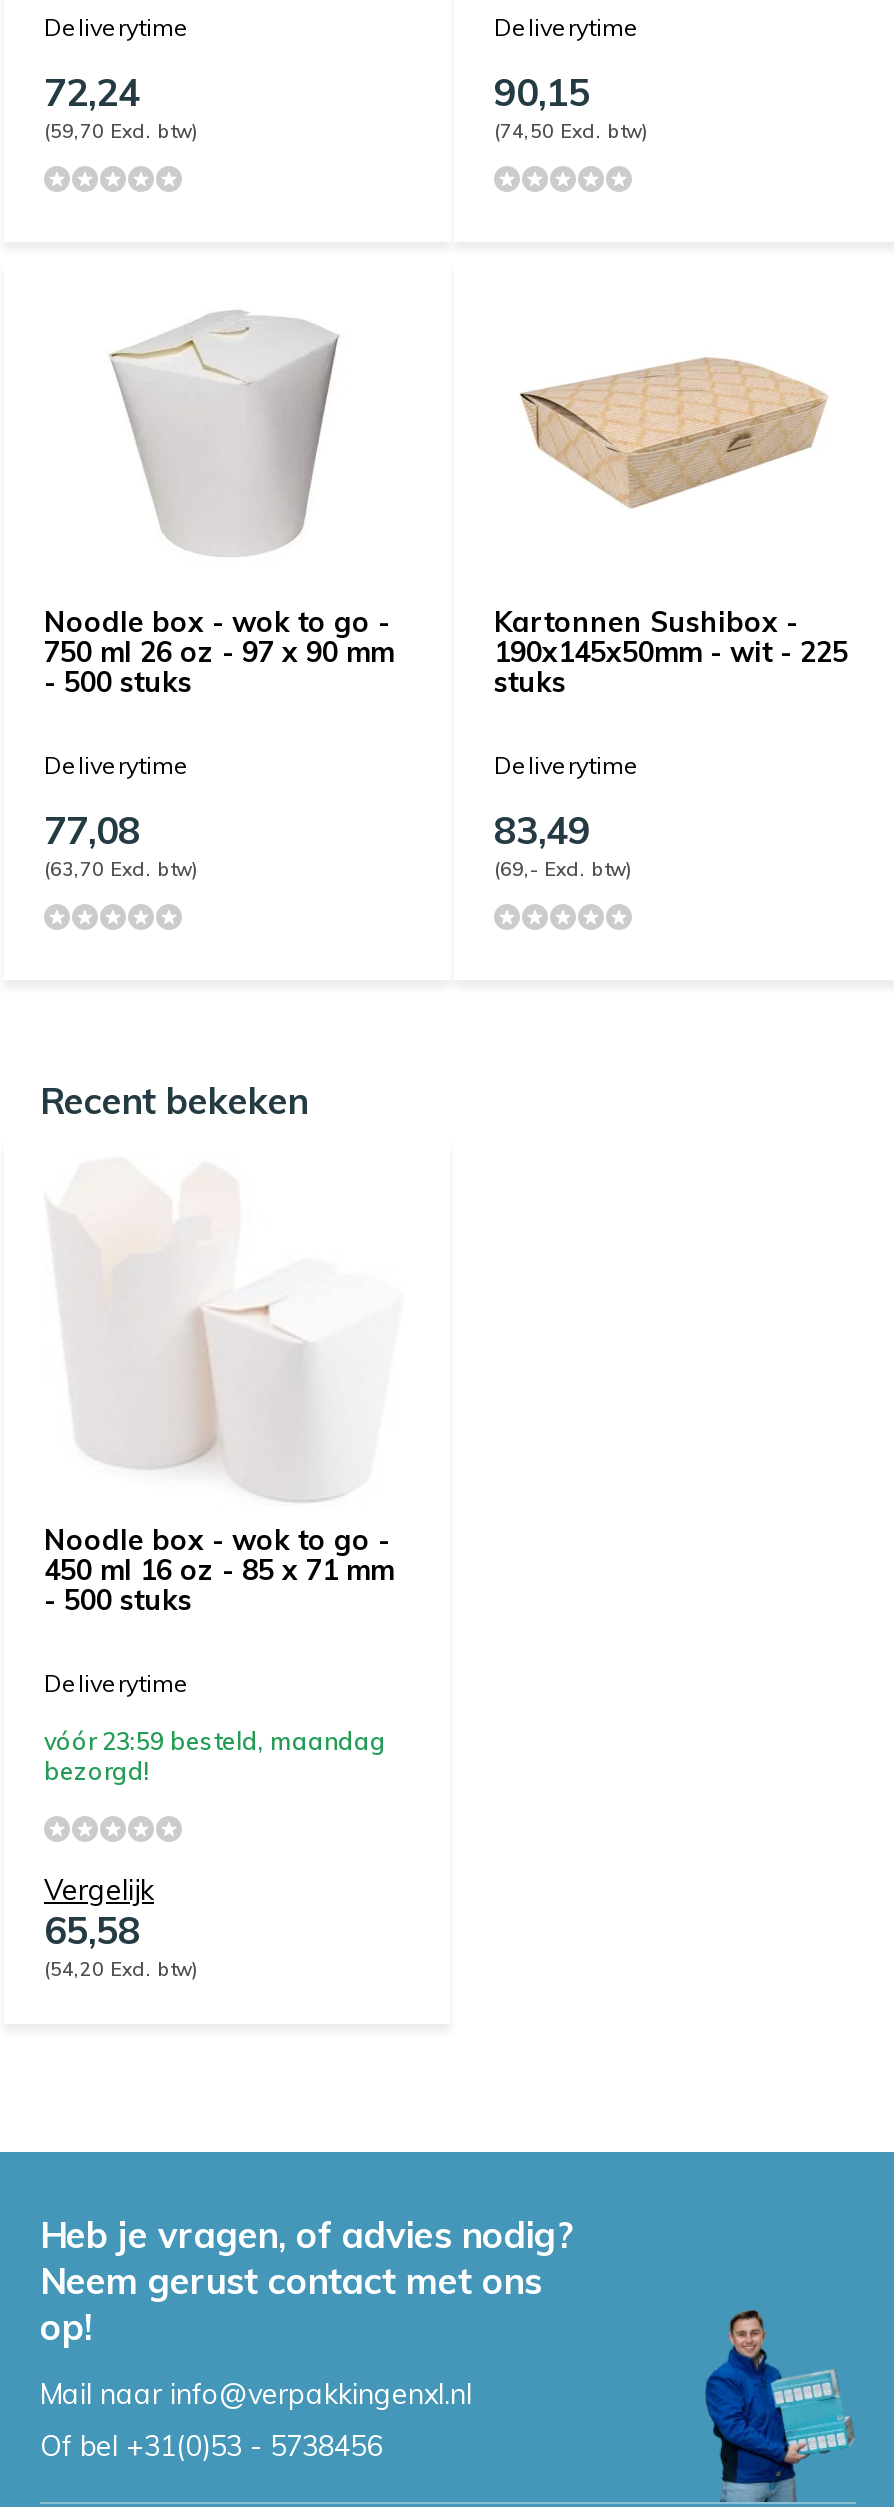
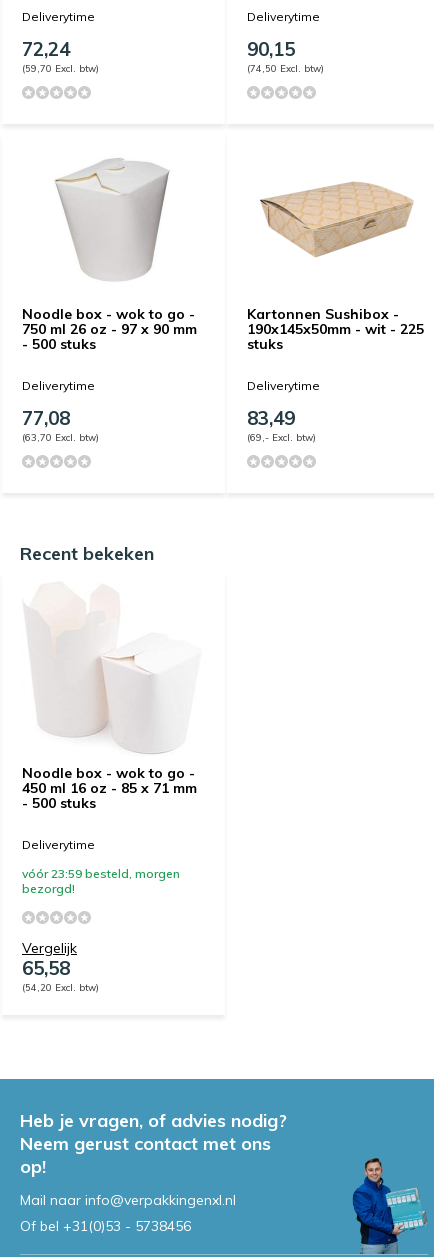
[44,1726,386,1756] vóór 23:59 besteld, maandag -> [22,866,180,881] vóór 23:59 besteld, morgen

